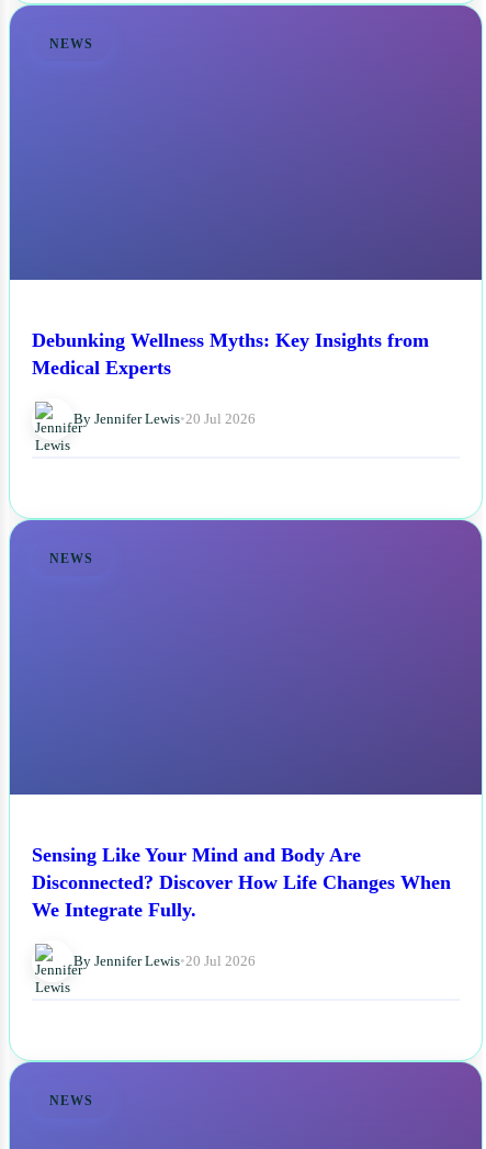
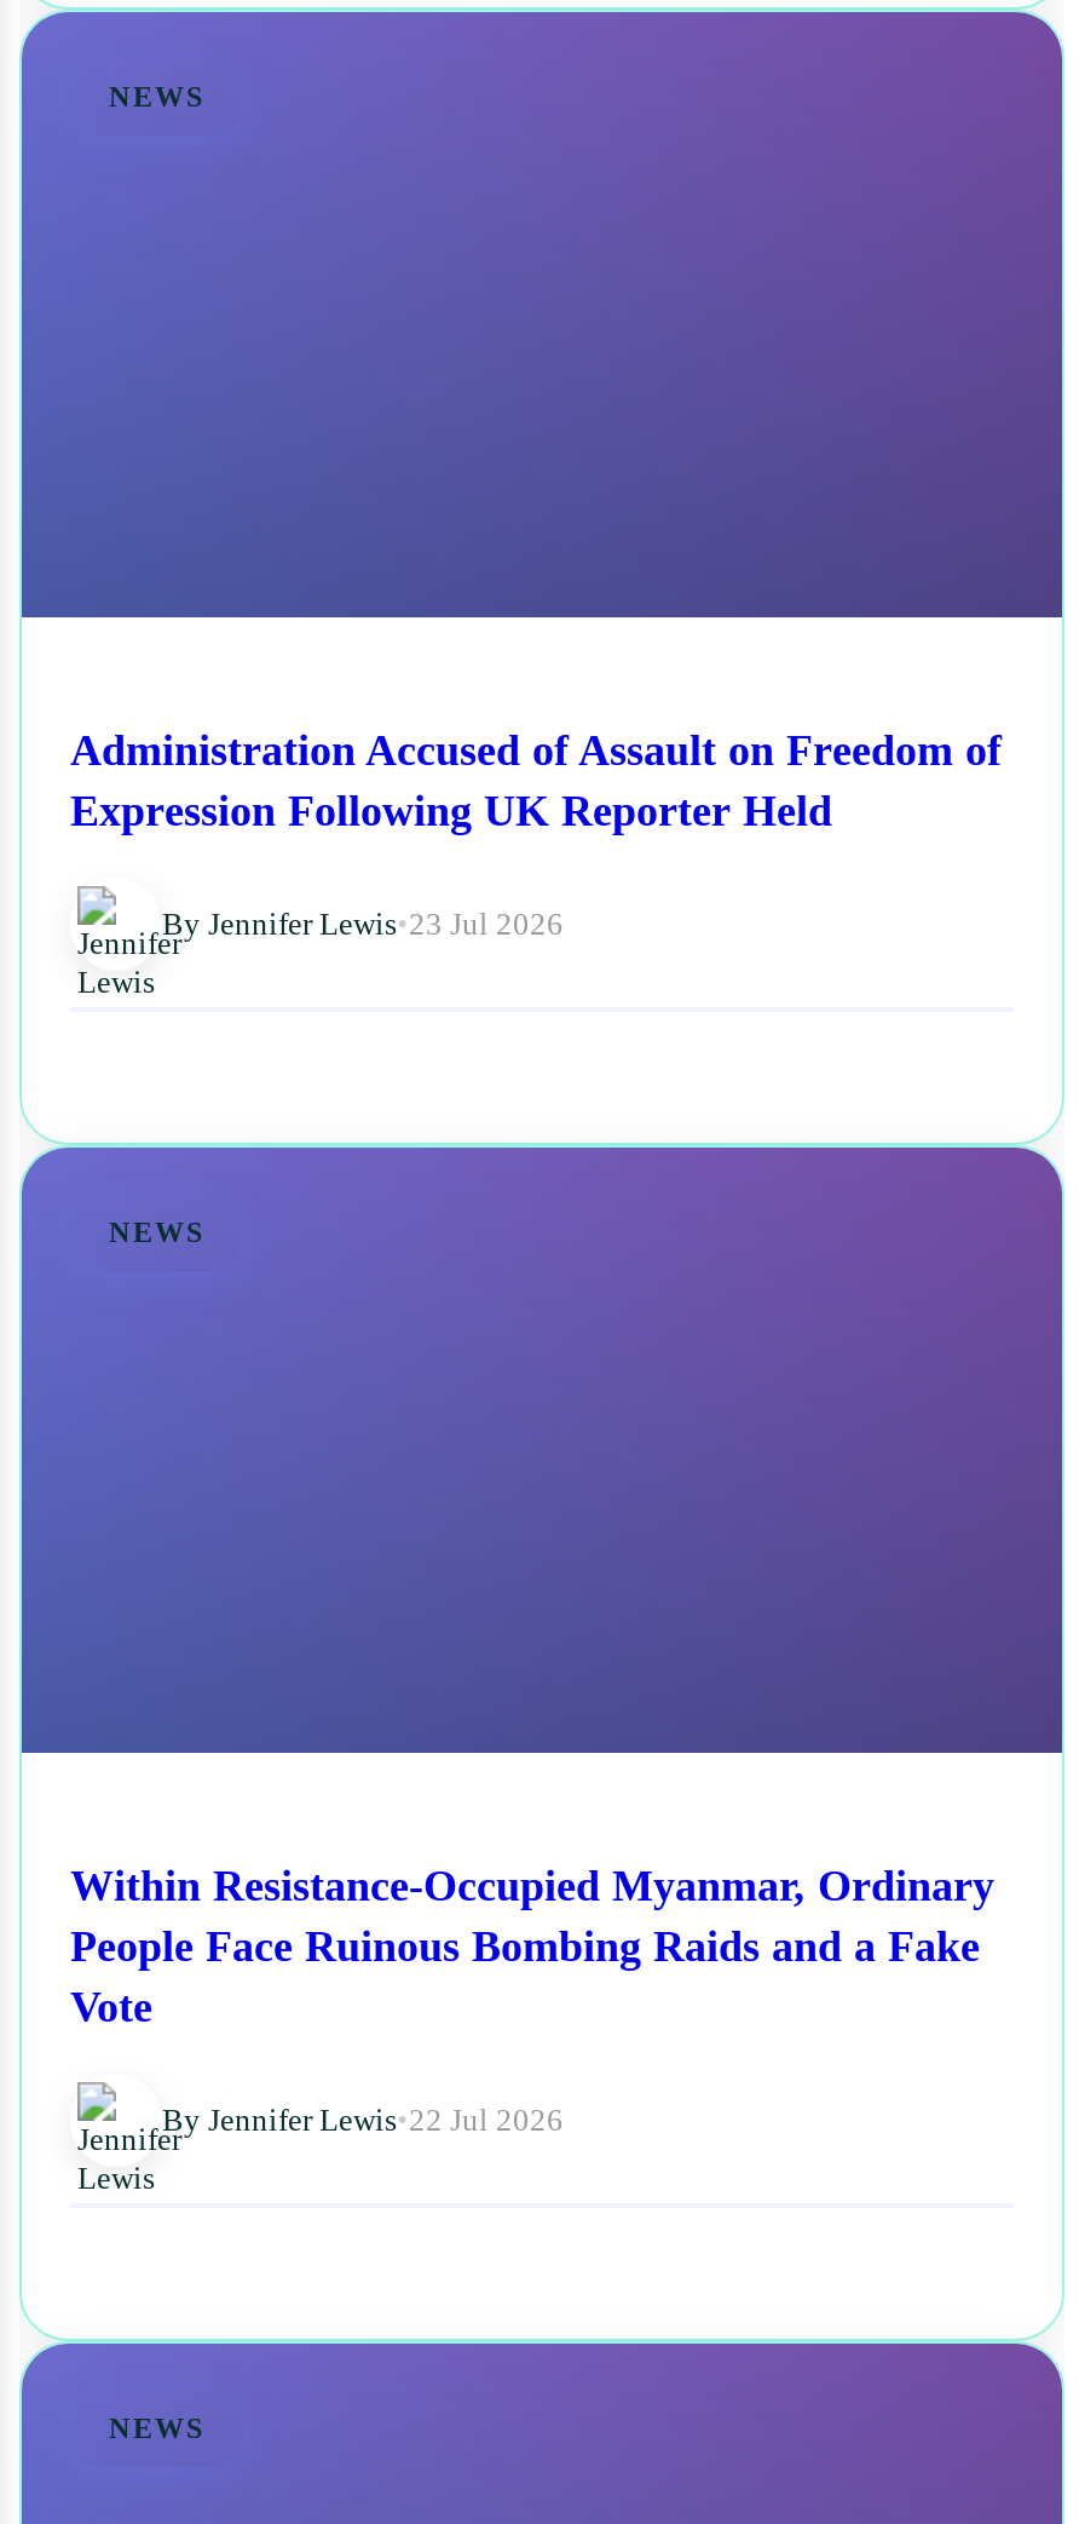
[32,329,429,378] Debunking Wellness Myths: Key Insights from | Medical Experts -> [70,726,1002,835] Administration Accused of Assault on Freedom of | Expression Following UK Reporter Held
[74,410,256,427] By Jennifer Lewis • 20 Jul 2026 -> [162,905,564,941] By Jennifer Lewis • 23 Jul 2026
[32,844,451,921] Sensing Like Your Mind and Body Are | Disconnected? Discover How Life Changes When | We Integrate Fully. -> [70,1861,994,2031] Within Resistance-Occupied Myanmar, Ordinary | People Face Ruinous Bombing Raids and a Fake | Vote
[74,952,256,969] By Jennifer Lewis • 20 Jul 2026 -> [162,2101,564,2137] By Jennifer Lewis • 22 Jul 2026

